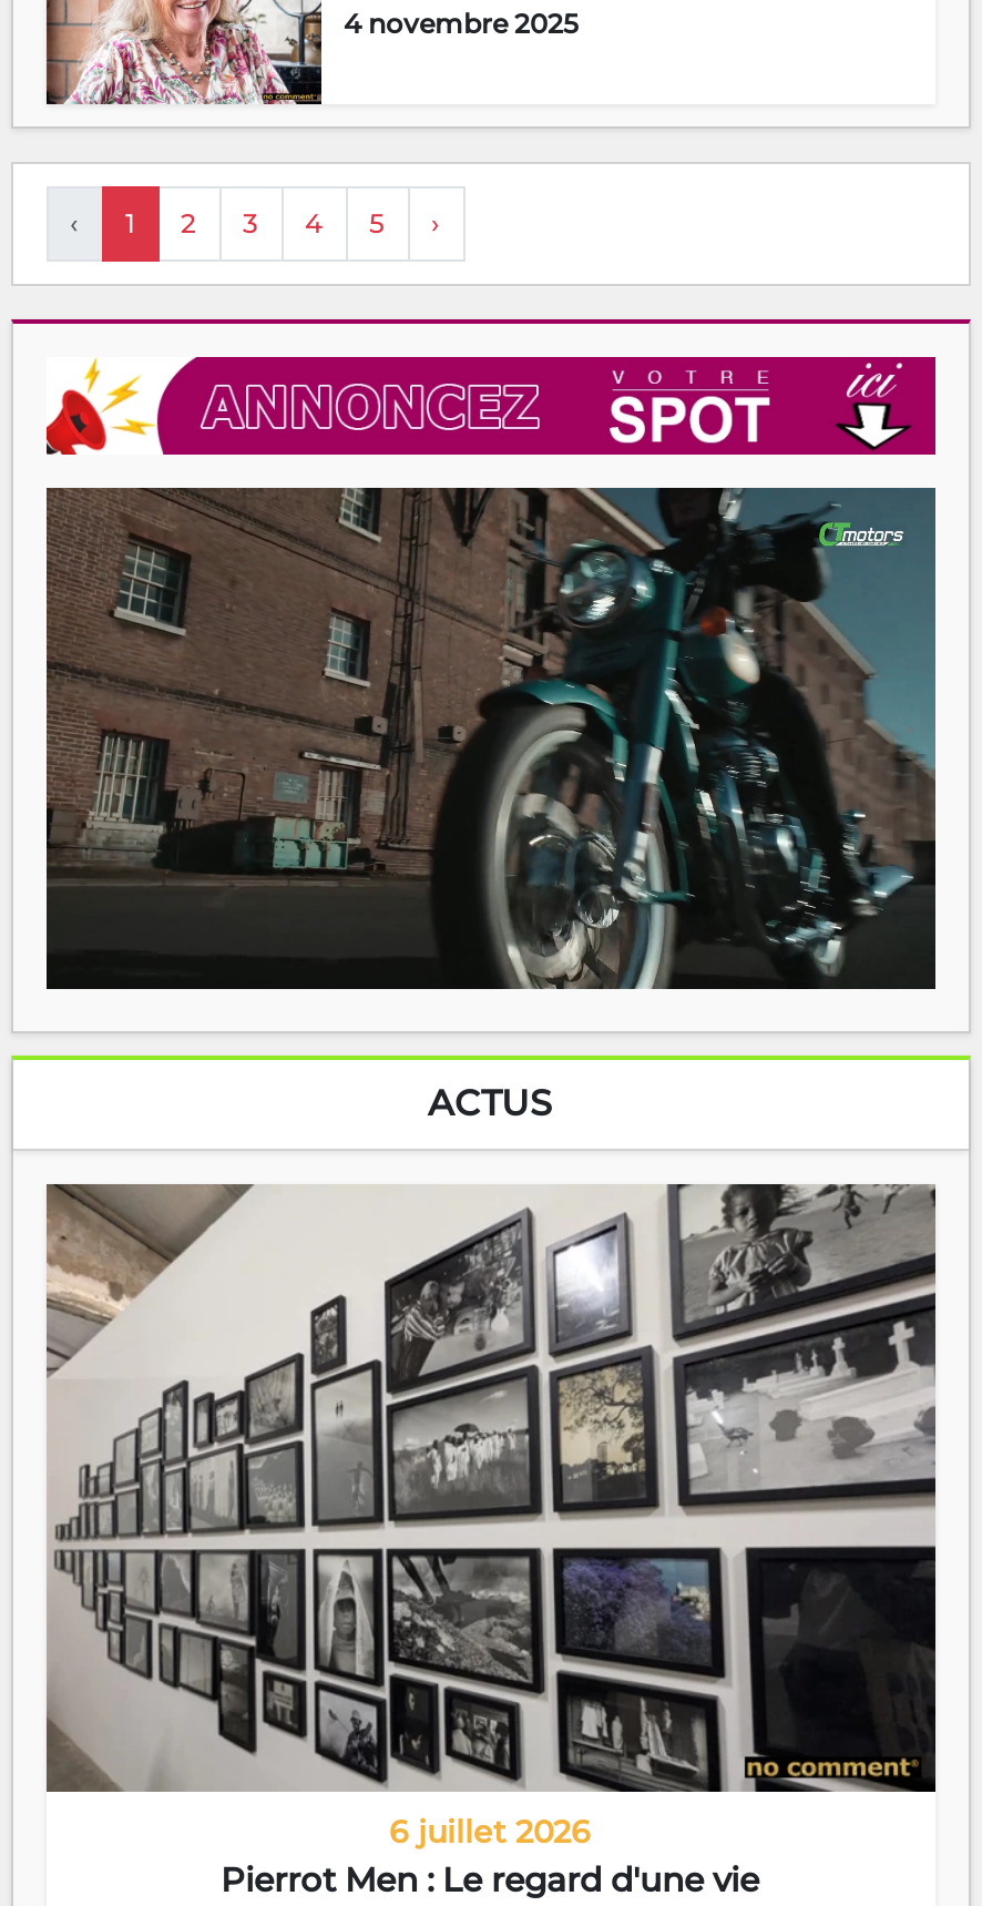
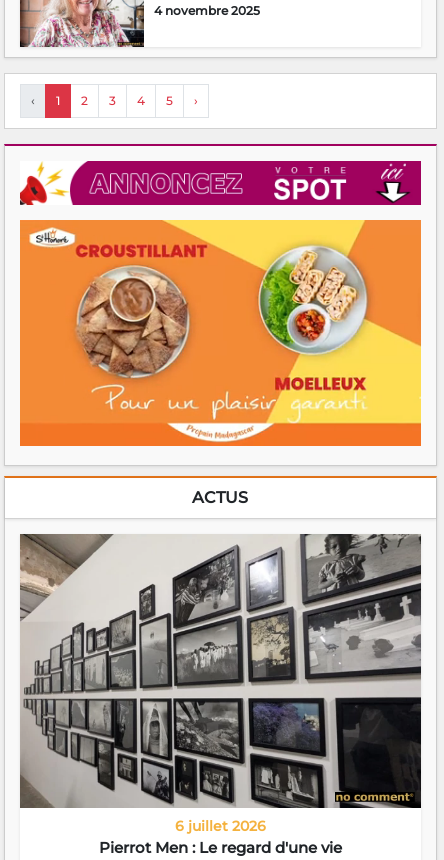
[44,486,938,991] [image] -> [19,219,422,447] [image]

